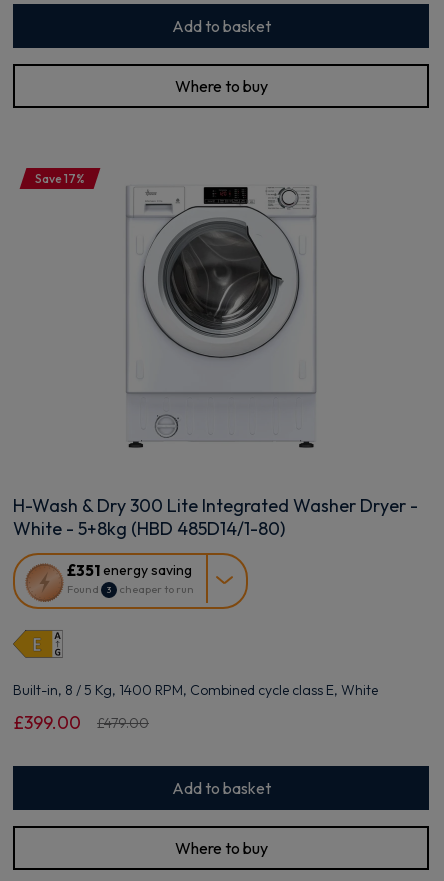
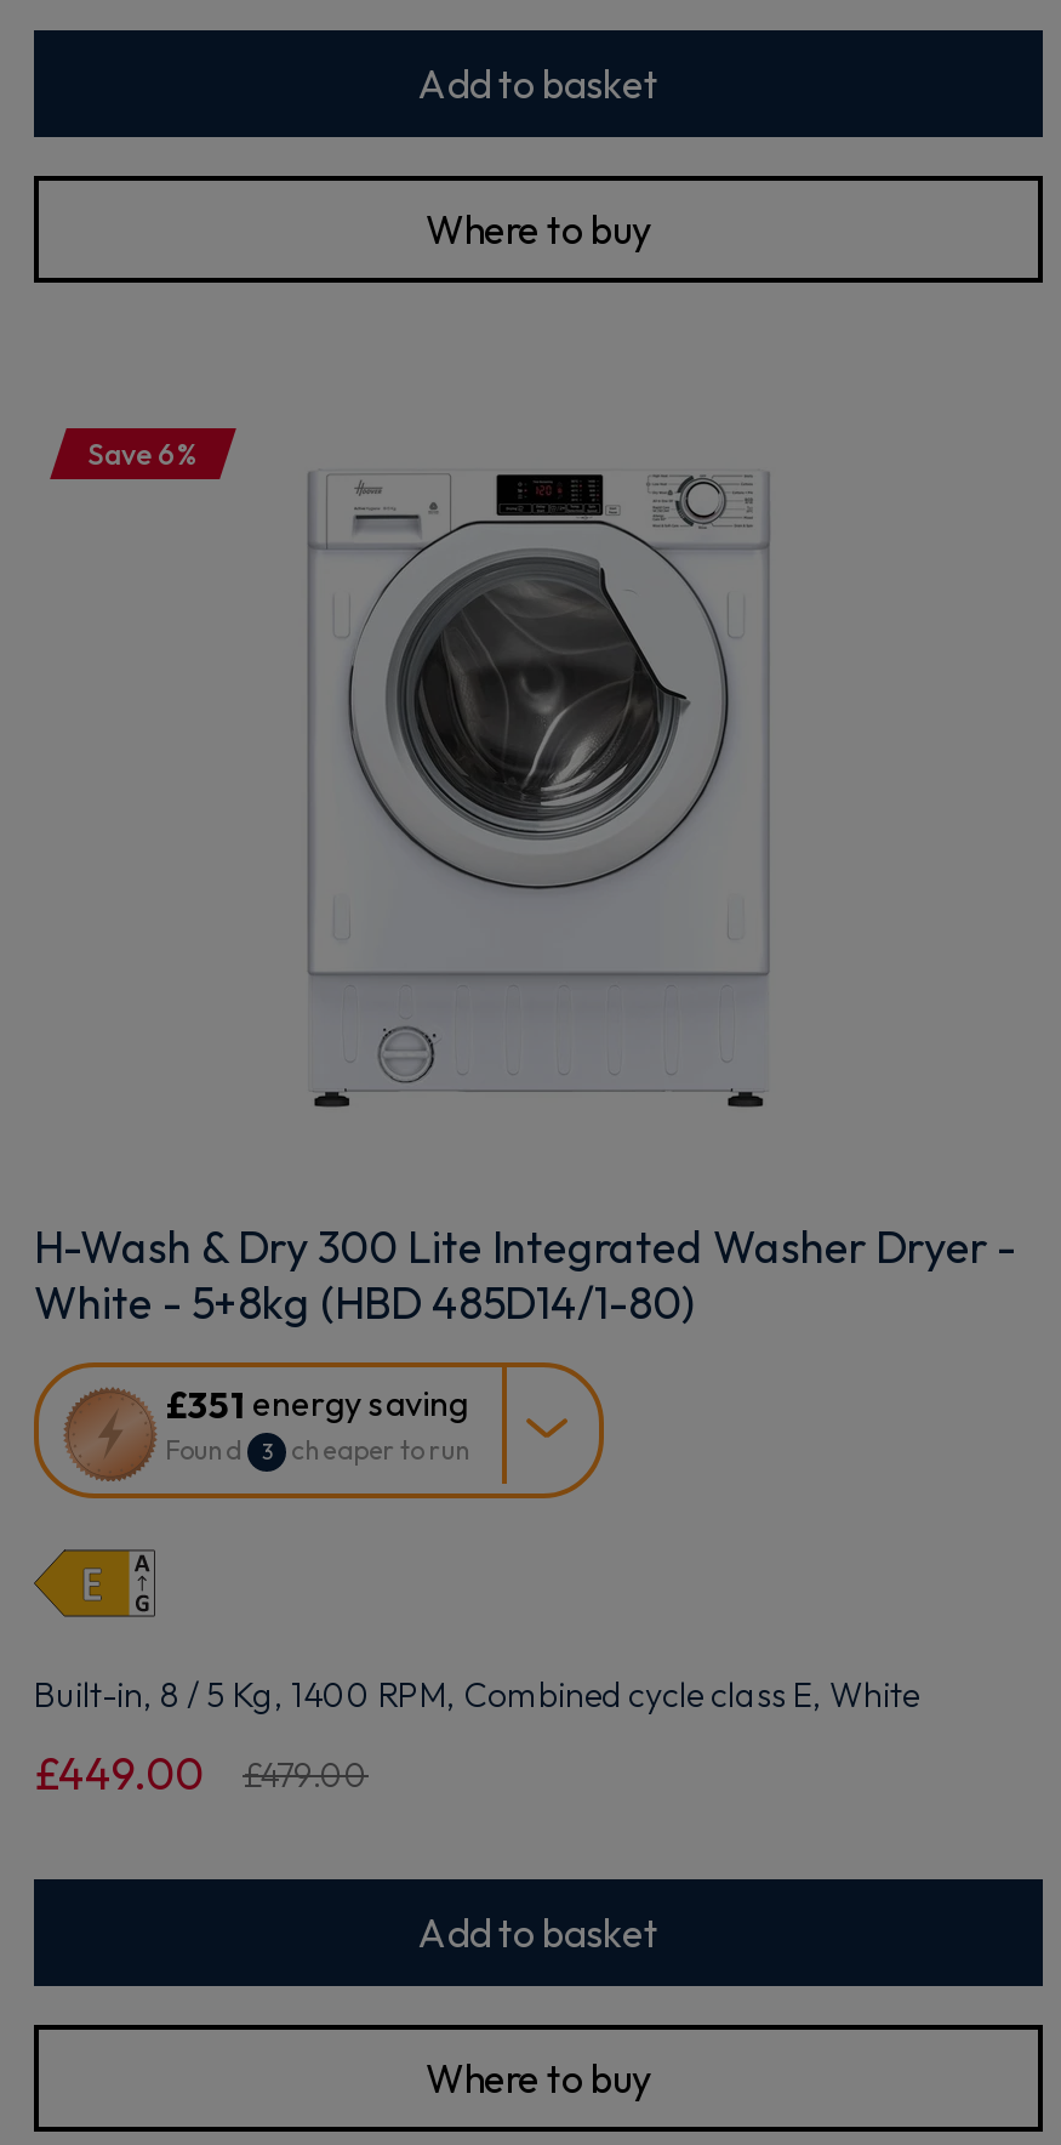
[35,171,85,186] Save 17% -> [87,436,199,472] Save 6%
[13,711,149,734] £399.00 £479.00 -> [34,1746,369,1802] £449.00 £479.00

